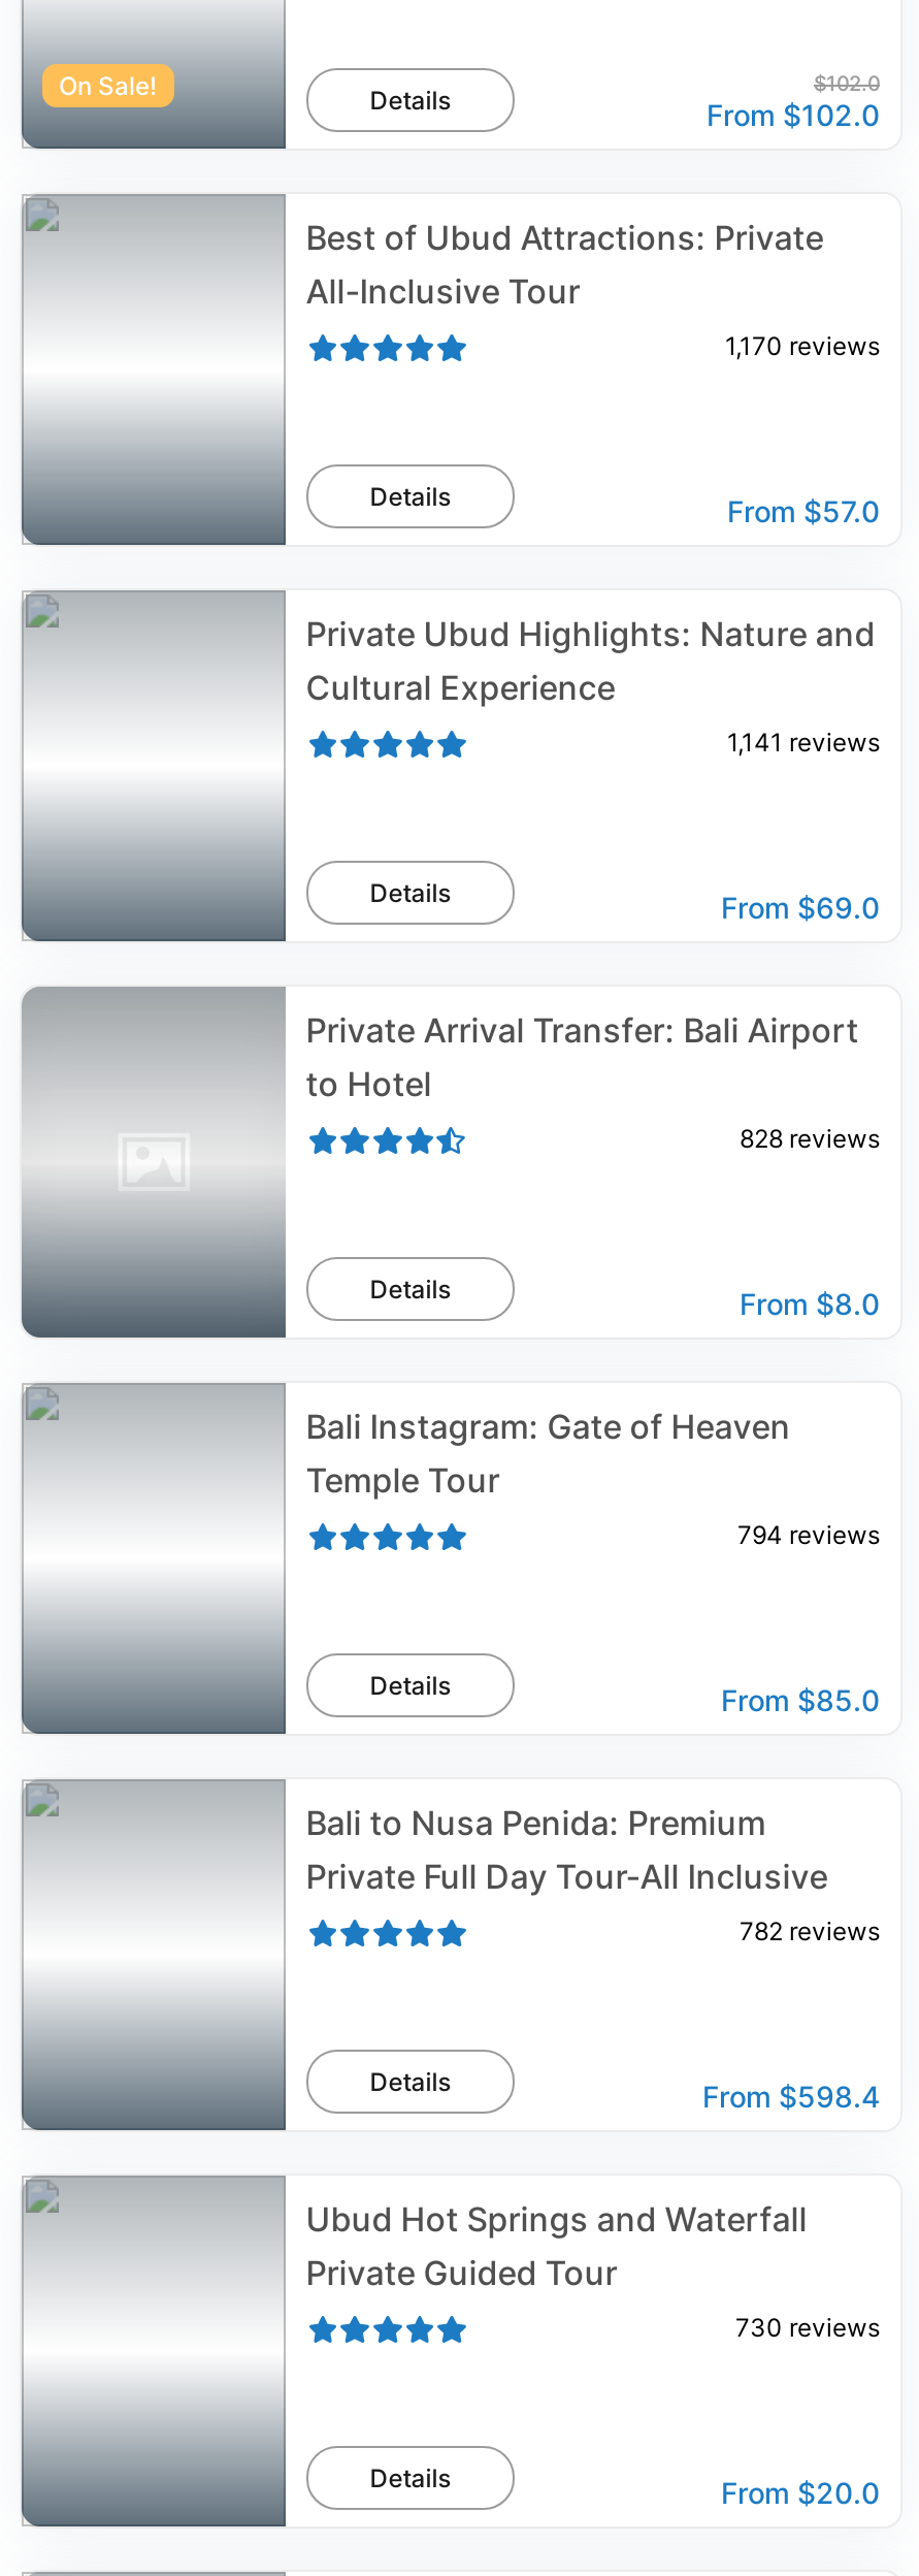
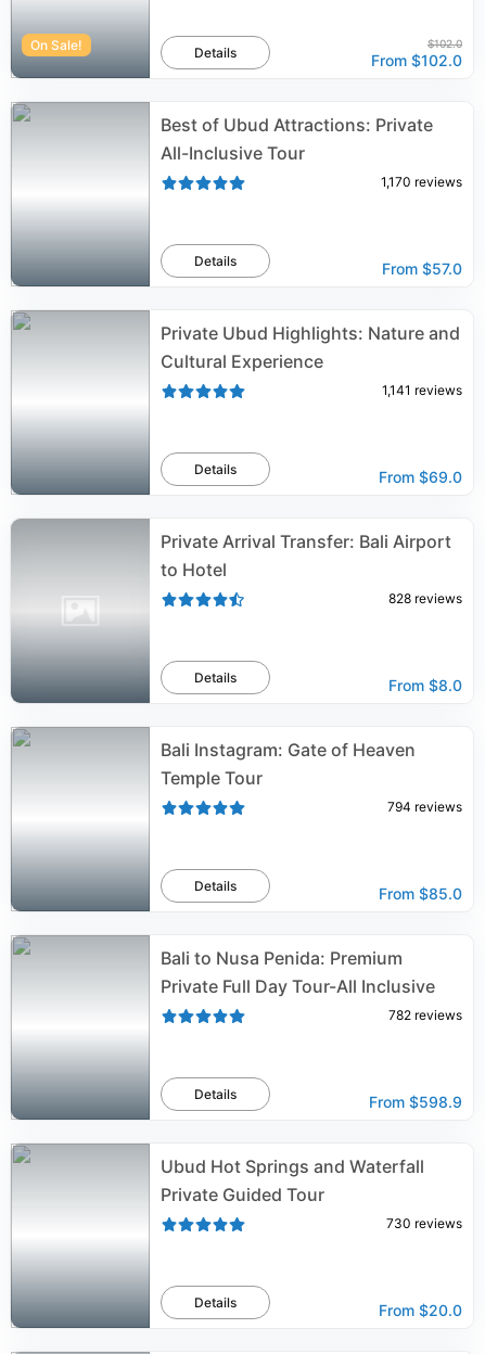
[702,2079,880,2114] From $598.4 -> [369,1093,462,1111] From $598.9

